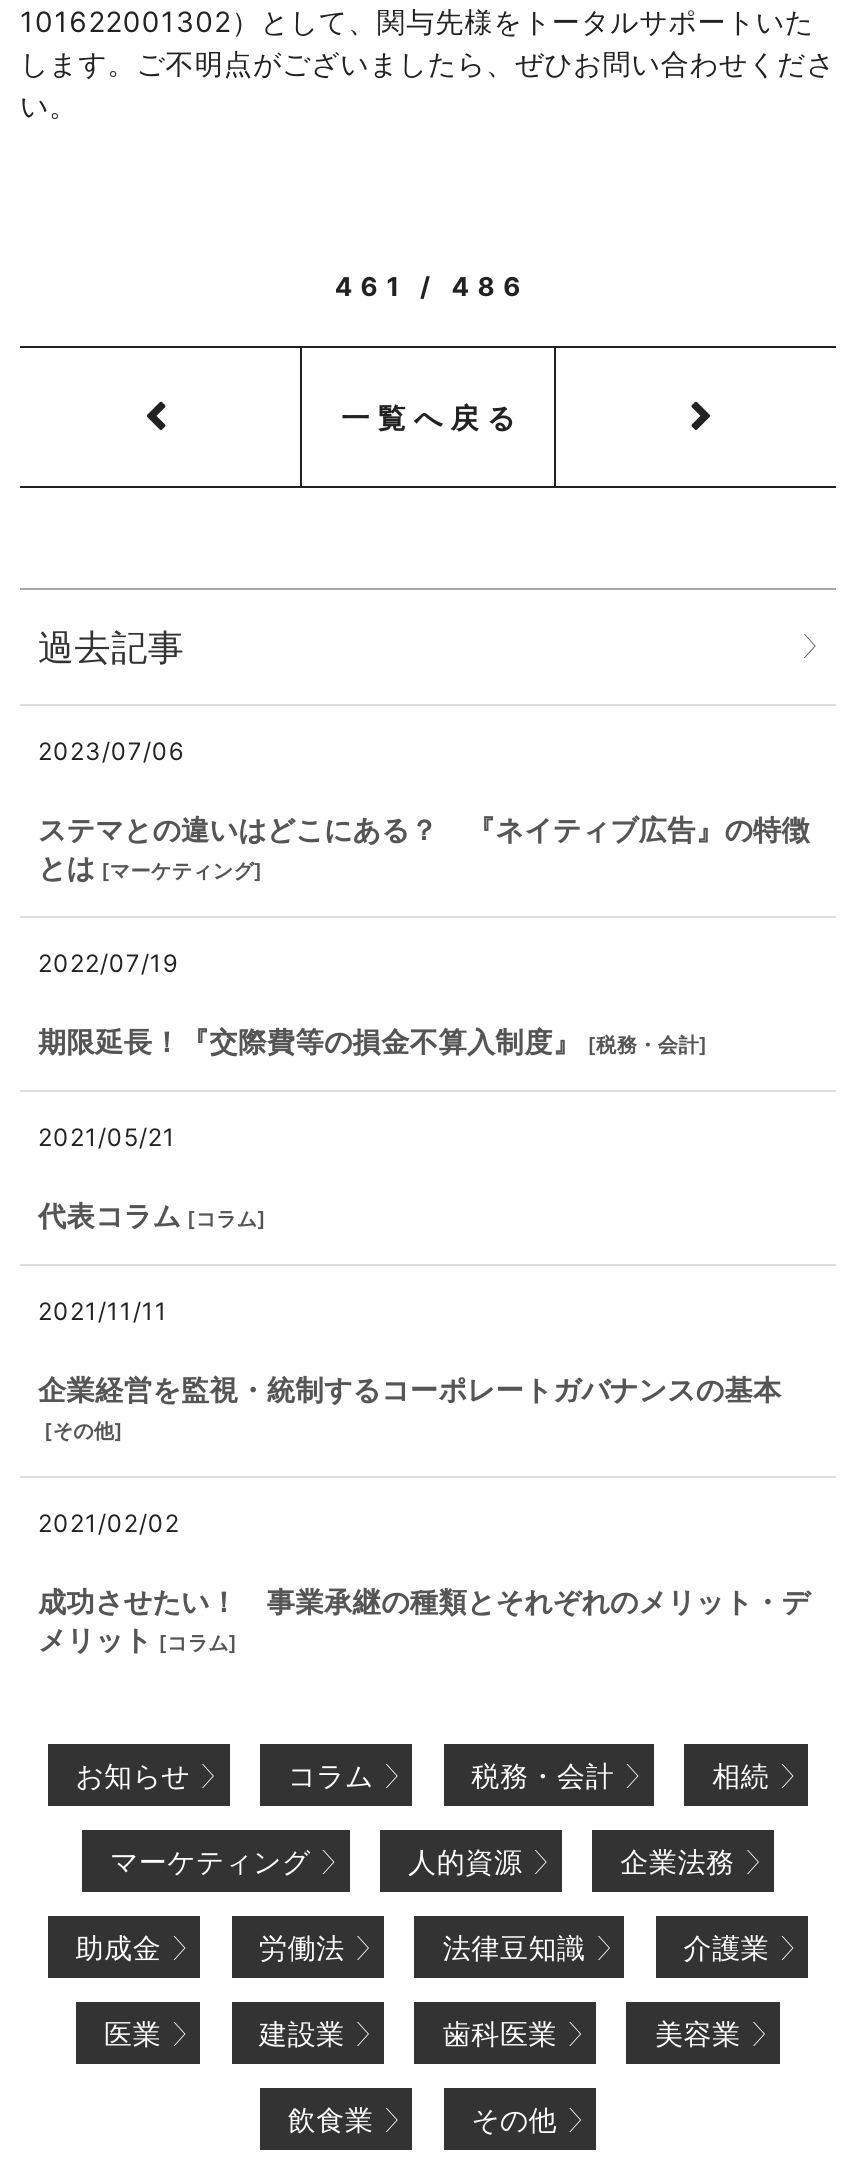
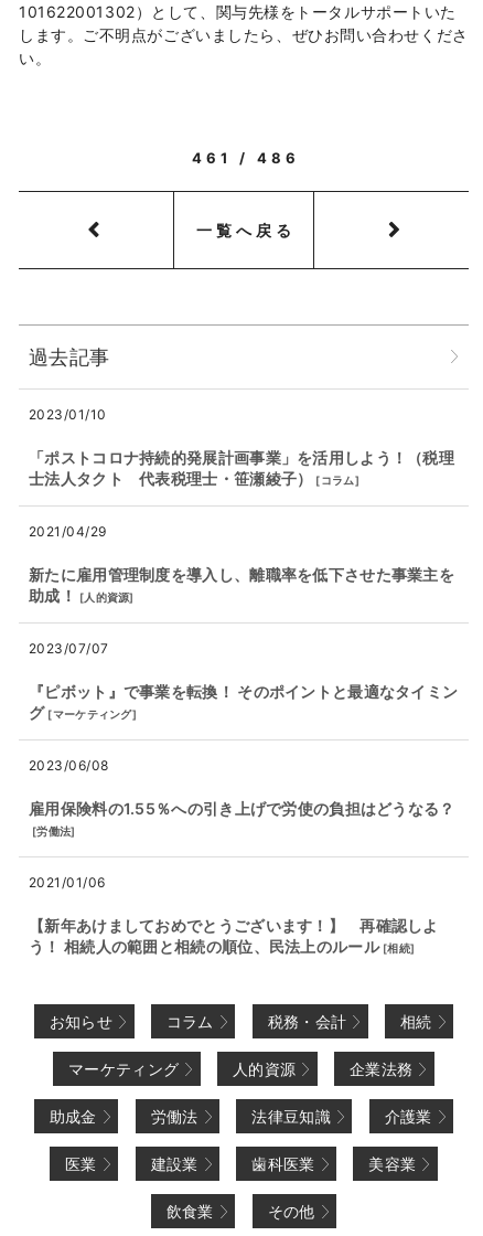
[38,737,184,767] 2023/07/06 -> [29,407,107,423] 2023/01/10
[38,813,810,885] ステマとの違いはどこにある？ 『ネイティブ広告』の特徴 | とは [マーケティング] -> [29,448,454,488] 「ポストコロナ持続的発展計画事業」を活用しよう！（税理 | 士法人タクト 代表税理士・笹瀬綾子） [コラム]
[38,949,178,979] 2022/07/19 -> [29,524,107,540] 2021/04/29
[38,1025,708,1059] 期限延長！『交際費等の損金不算入制度』 [税務・会計] -> [29,565,454,605] 新たに雇用管理制度を導入し、離職率を低下させた事業主を | 助成！ [人的資源]
[38,1123,176,1153] 2021/05/21 -> [29,641,109,657] 2023/07/07
[38,1199,266,1233] 代表コラム [コラム] -> [29,682,458,722] 『ピボット』で事業を転換！ そのポイントと最適なタイミン | グ [マーケティング]
[38,1297,168,1327] 2021/11/11 -> [29,757,109,774] 2023/06/08
[38,1373,782,1443] 企業経営を監視・統制するコーポレートガバナンスの基本 | [その他] -> [29,799,455,838] 雇用保険料の1.55％への引き上げで労使の負担はどうなる？ | [労働法]
[38,1509,180,1539] 2021/02/02 -> [29,874,106,891] 2021/01/06
[38,1585,810,1657] 成功させたい！ 事業承継の種類とそれぞれのメリット・デ | メリット [コラム] -> [29,916,439,956] 【新年あけましておめでとうございます！】 再確認しよ | う！ 相続人の範囲と相続の順位、民法上のルール [相続]

